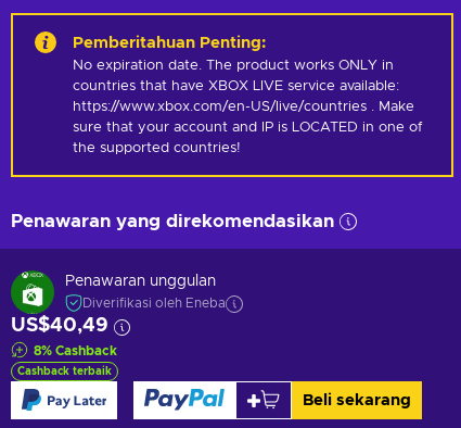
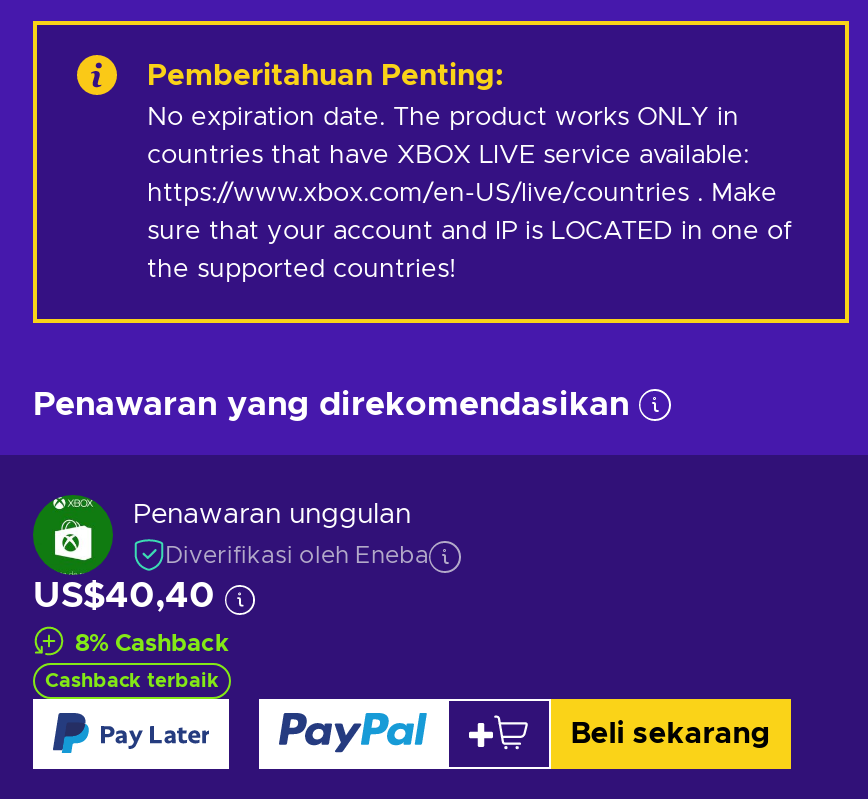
[11,316,108,335] US$40,49 -> [33,578,215,614] US$40,40

